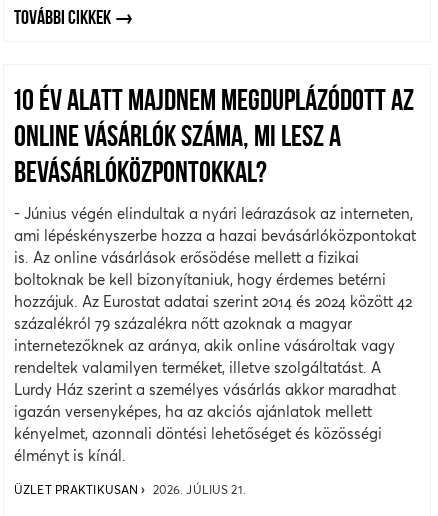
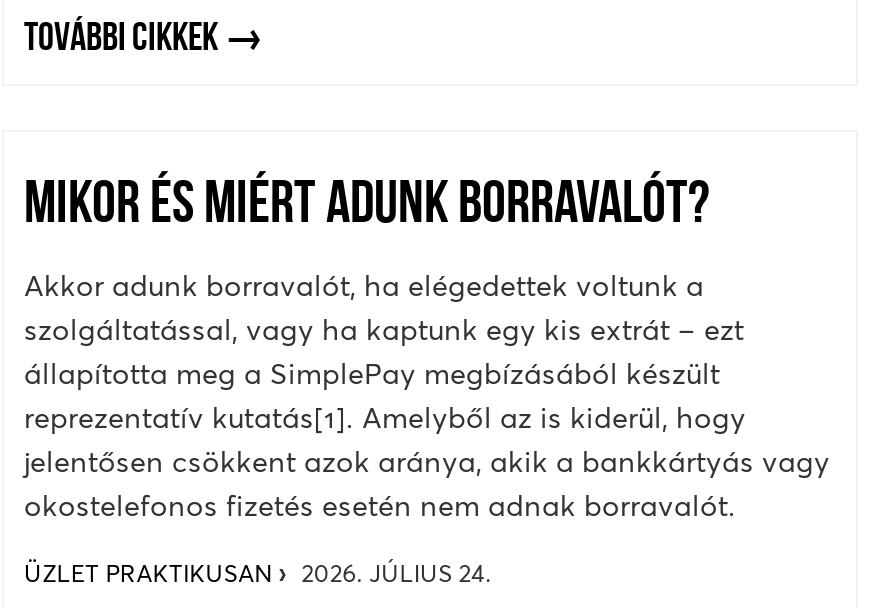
[14,87,414,190] 10 ÉV ALATT MAJDNEM MEGDUPLÁZÓDOTT AZ | ONLINE VÁSÁRLÓK SZÁMA, MI LESZ A | BEVÁSÁRLÓKÖZPONTOKKAL? -> [24,177,710,239] MIKOR ÉS MIÉRT ADUNK BORRAVALÓT?
[14,205,416,464] - Június végén elindultak a nyári leárazások az interneten, | ami lépéskényszerbe hozza a hazai bevásárlóközpontokat | is. Az online vásárlások erősödése mellett a fizikai | boltoknak be kell bizonyítaniuk, hogy érdemes betérni | hozzájuk. Az Eurostat adatai szerint 2014 és 2024 között 42 | százalékról 79 százalékra nőtt azoknak a magyar | internetezőknek az aránya, akik online vásároltak vagy | rendeltek valamilyen terméket, illetve szolgáltatást. A | Lurdy Ház szerint a személyes vásárlás akkor maradhat | igazán versenyképes, ha az akciós ajánlatok mellett | kényelmet, azonnali döntési lehetőséget és közösségi | élményt is kínál. -> [24,269,830,523] Akkor adunk borravalót, ha elégedettek voltunk a | szolgáltatással, vagy ha kaptunk egy kis extrát – ezt | állapította meg a SimplePay megbízásából készült | reprezentatív kutatás[1]. Amelyből az is kiderül, hogy | jelentősen csökkent azok aránya, akik a bankkártyás vagy | okostelefonos fizetés esetén nem adnak borravalót.
[14,482,246,497] ÜZLET PRAKTIKUSAN 2026. JÚLIUS 21. -> [24,557,492,587] ÜZLET PRAKTIKUSAN 2026. JÚLIUS 24.

